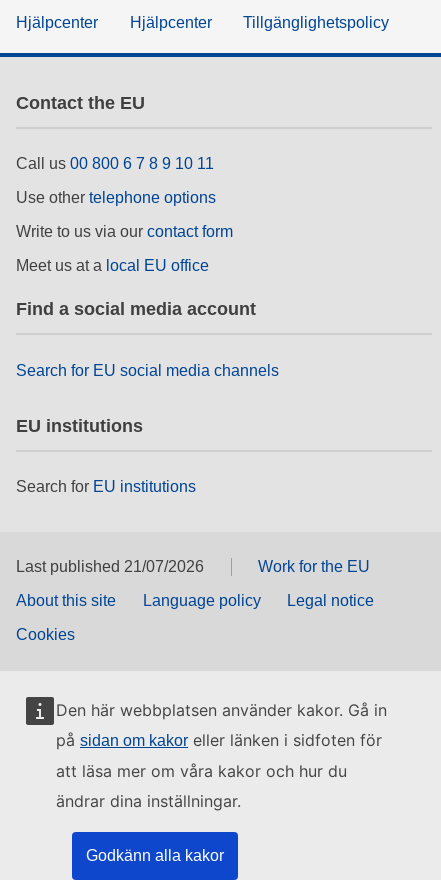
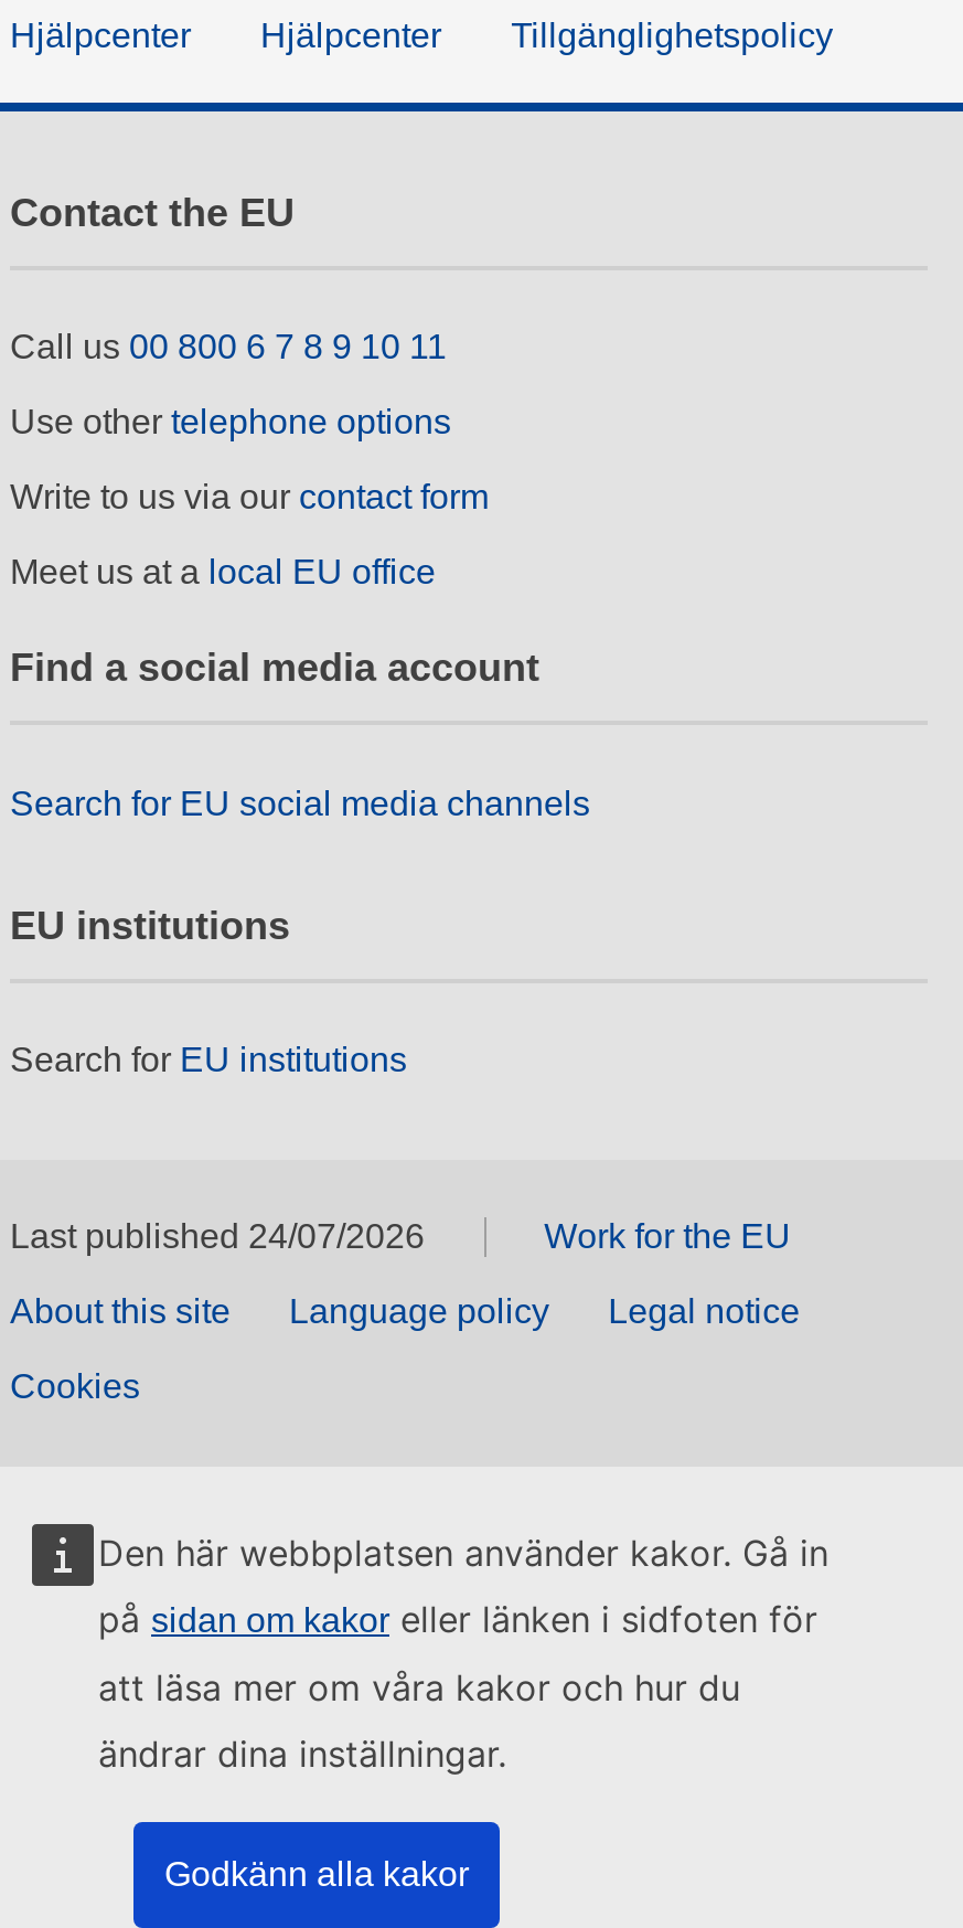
[16,558,204,575] Last published 21/07/2026 -> [10,1218,425,1256] Last published 24/07/2026

